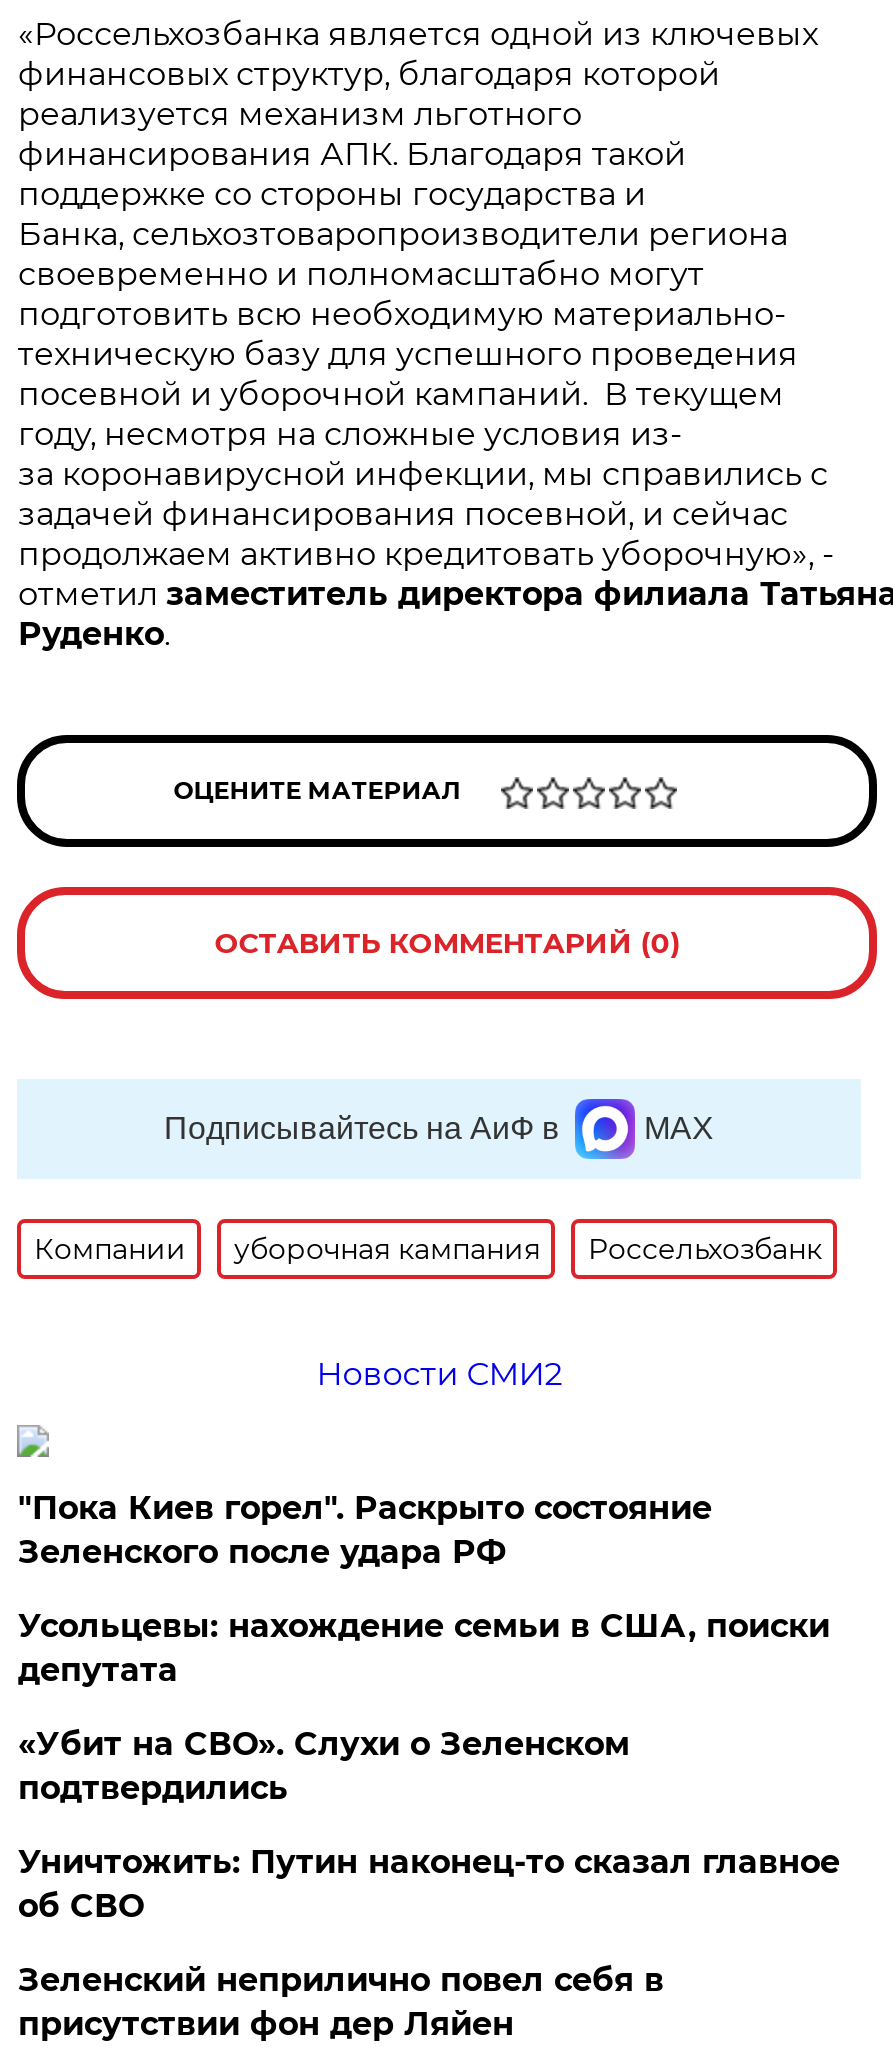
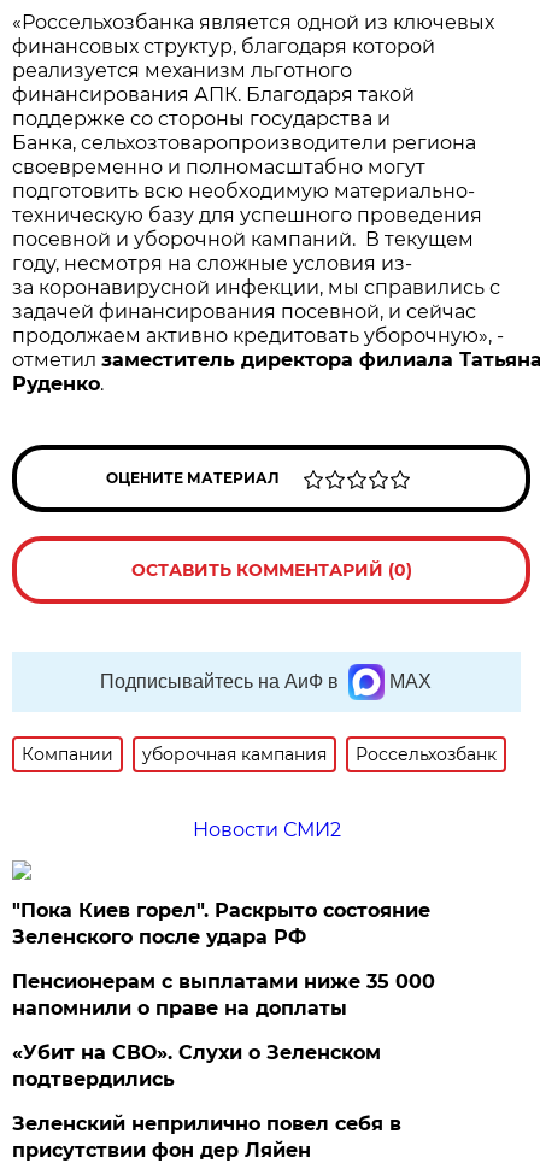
[18,1607,830,1689] Усольцевы: нахождение семьи в США, поиски | депутата -> [13,970,436,1019] Пенсионерам с выплатами ниже 35 000 | напомнили о праве на доплаты
[18,1843,840,1925] Уничтожить: Путин наконец-то сказал главное | об СВО -> none

